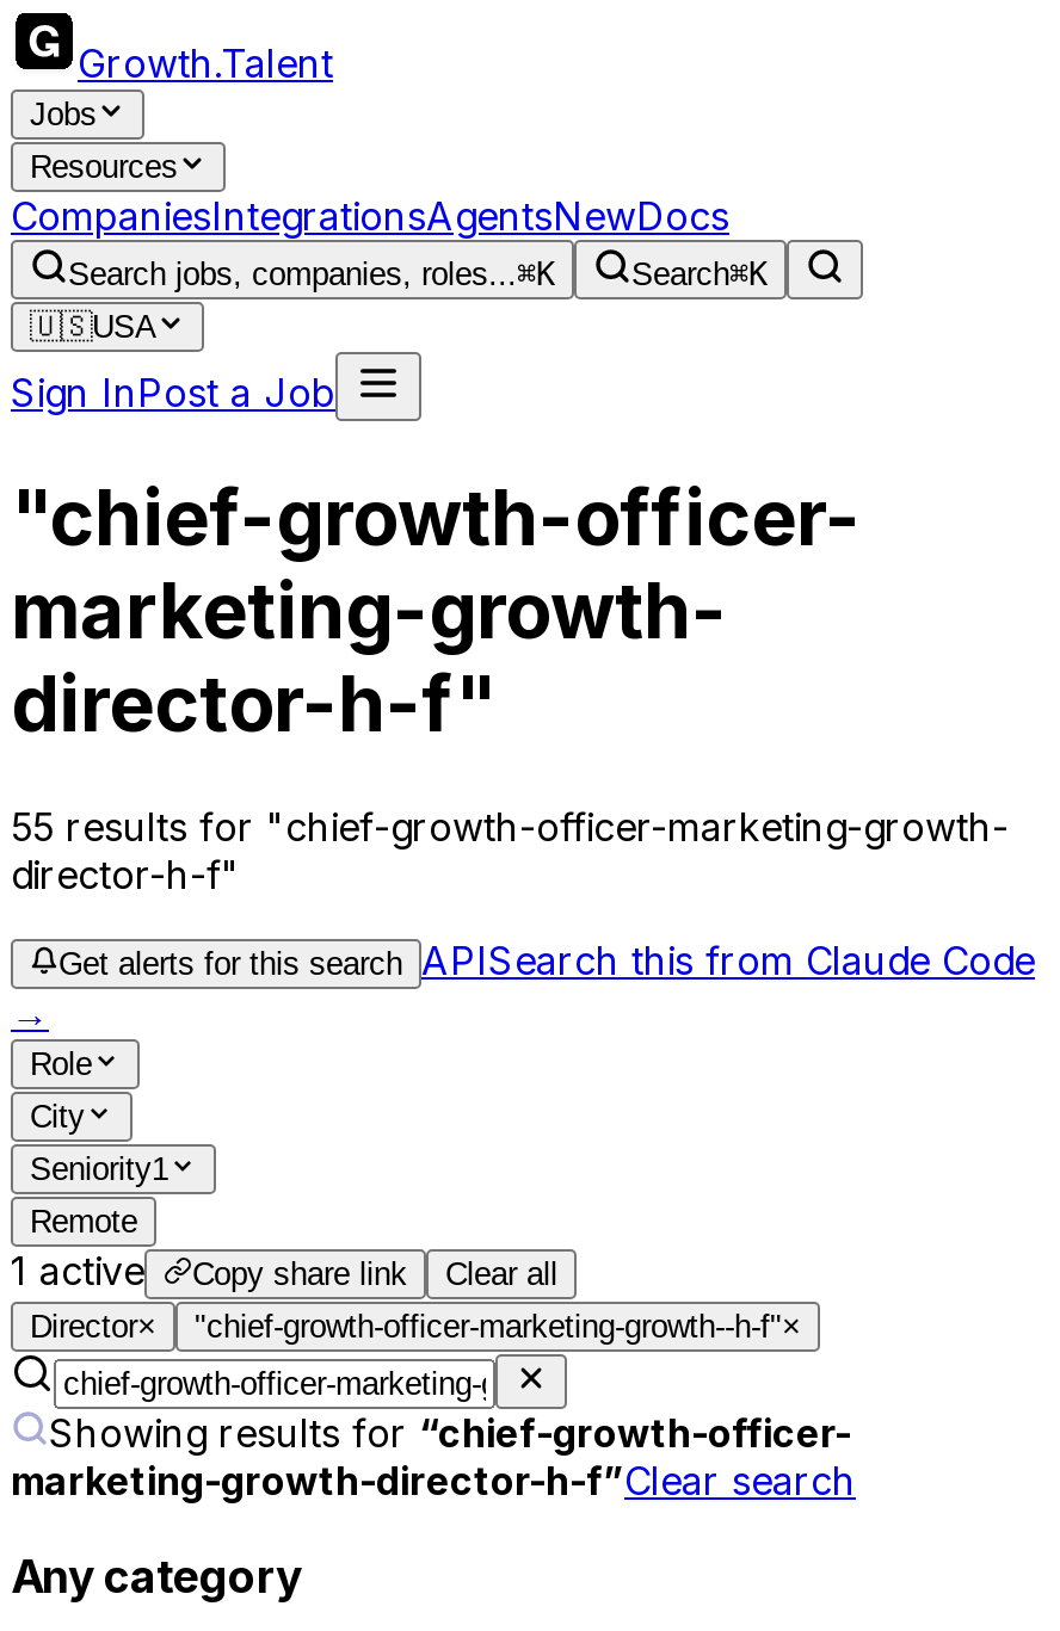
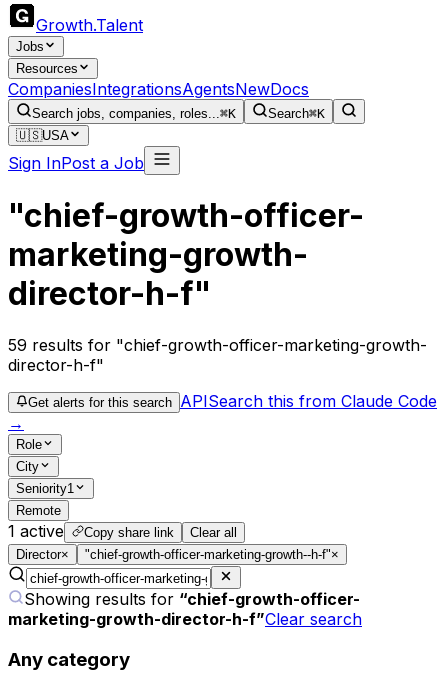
[11,803,1009,850] 55 results for "chief-growth-officer-marketing-growth- -> [8,335,427,355] 59 results for "chief-growth-officer-marketing-growth-

